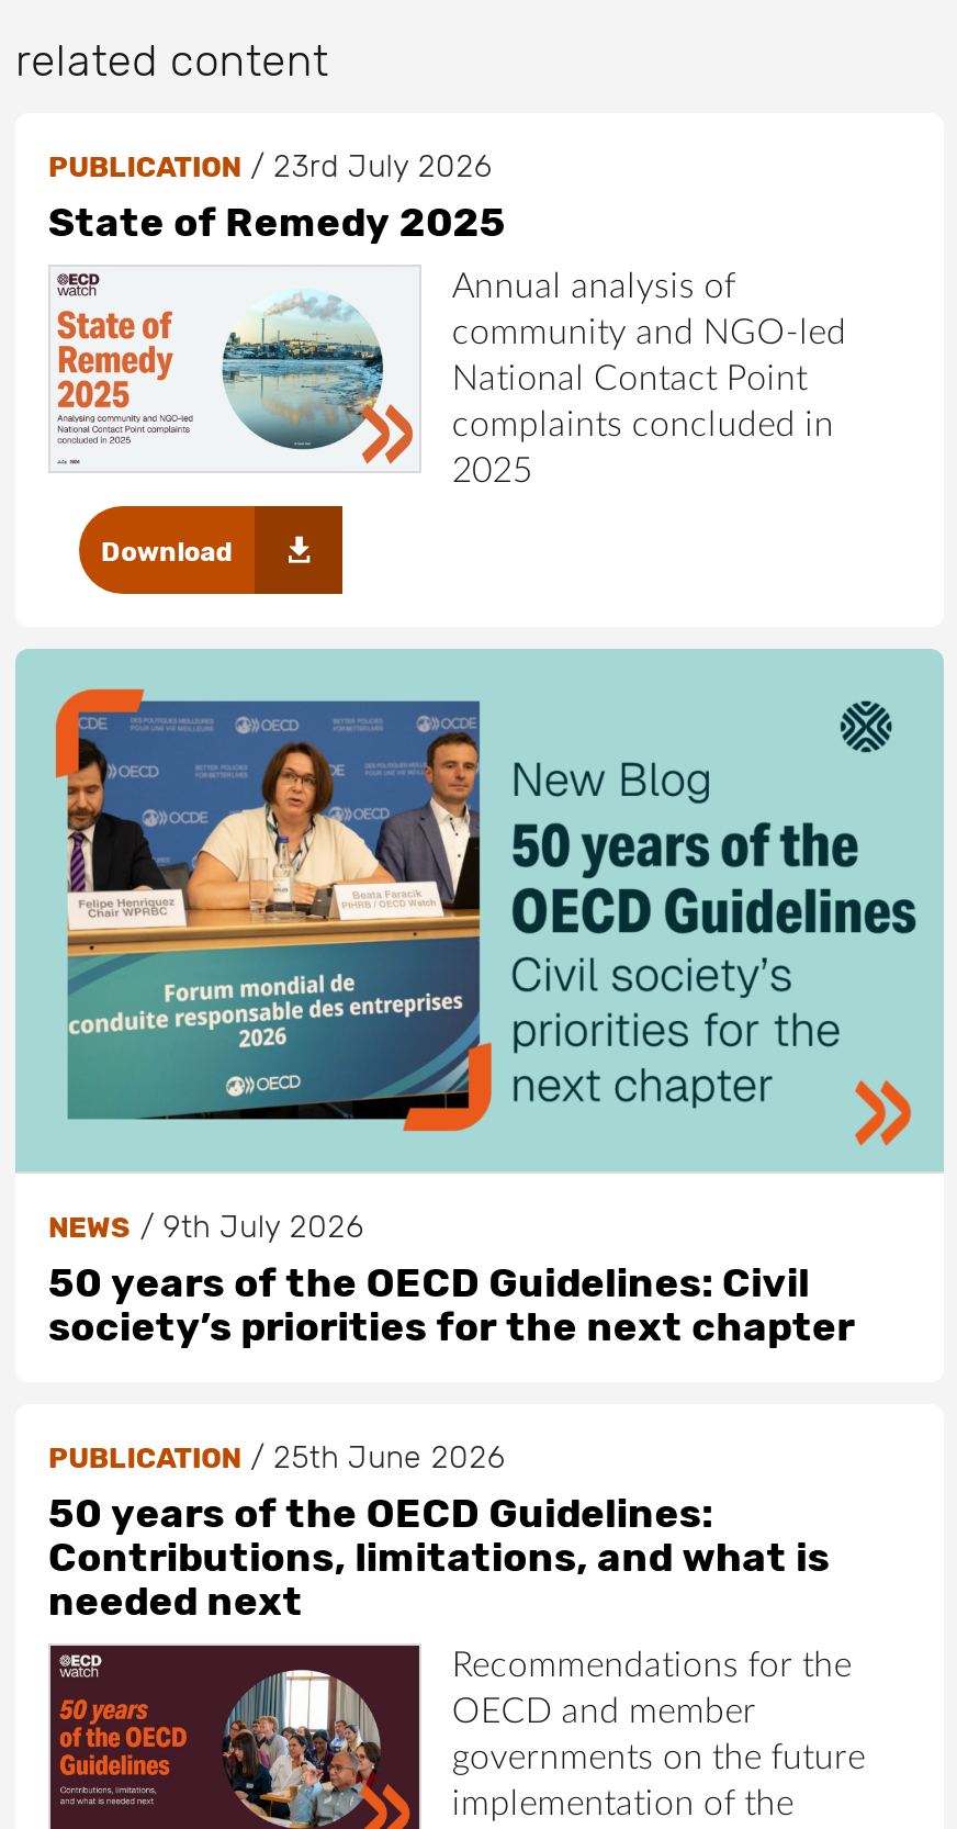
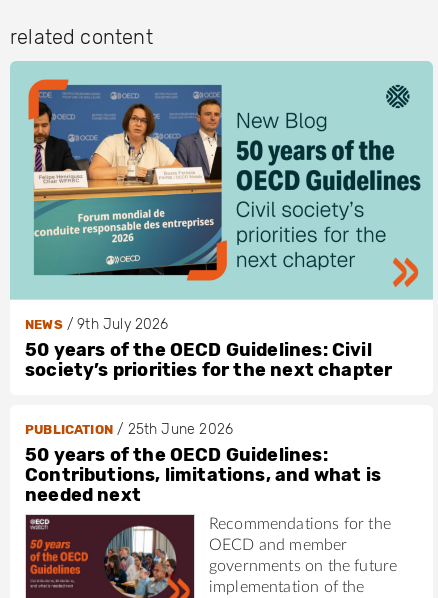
[48,149,846,569] [image] | PUBLICATION / 23rd July 2026 | State of Remedy 2025 | Annual analysis of | community and NGO-led | National Contact Point | complaints concluded in | 2025 | Download -> none
[219,291,415,464] [image] -> none

